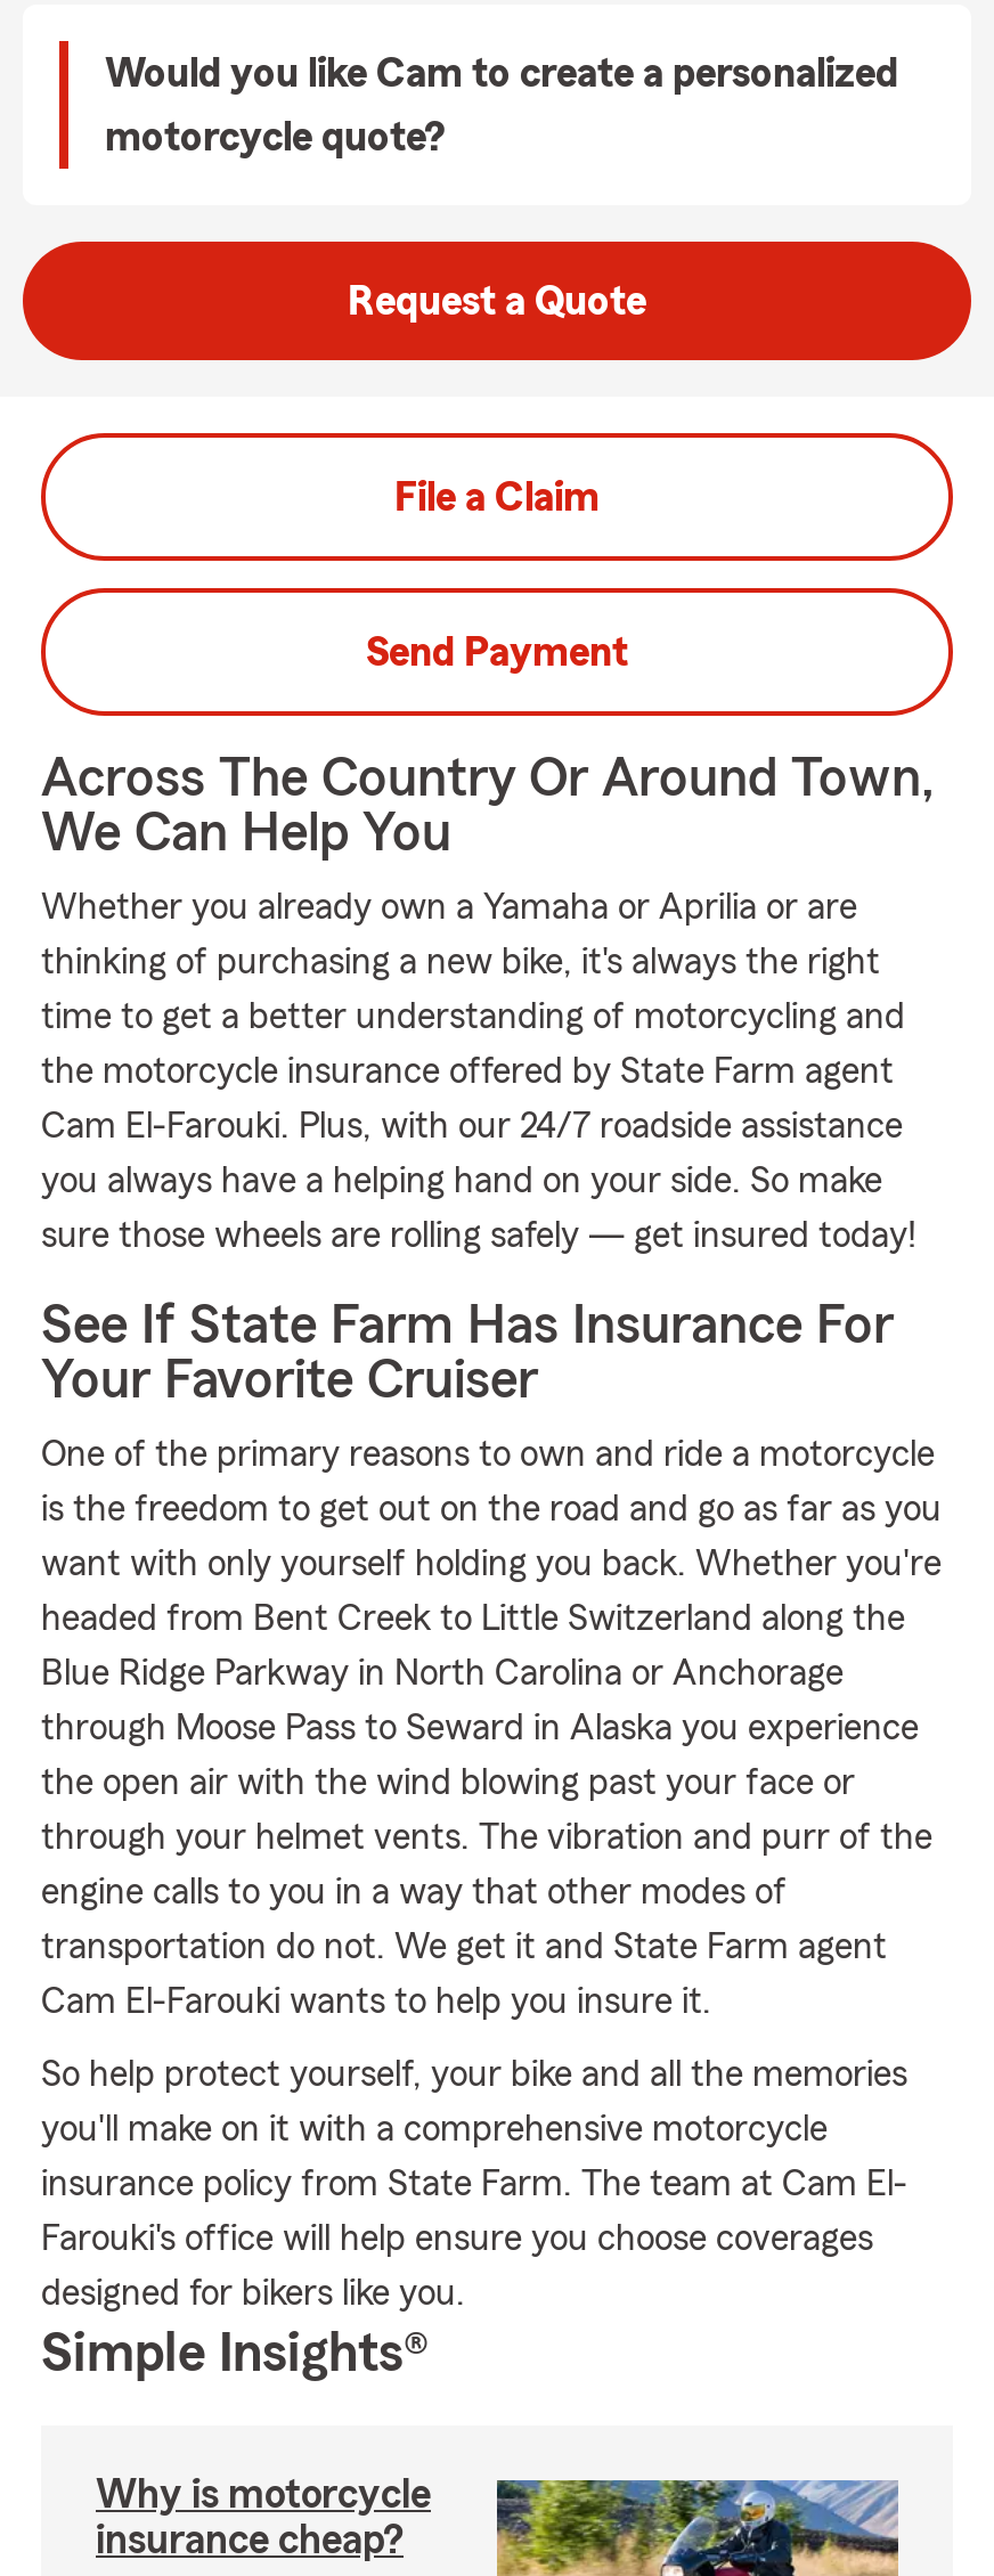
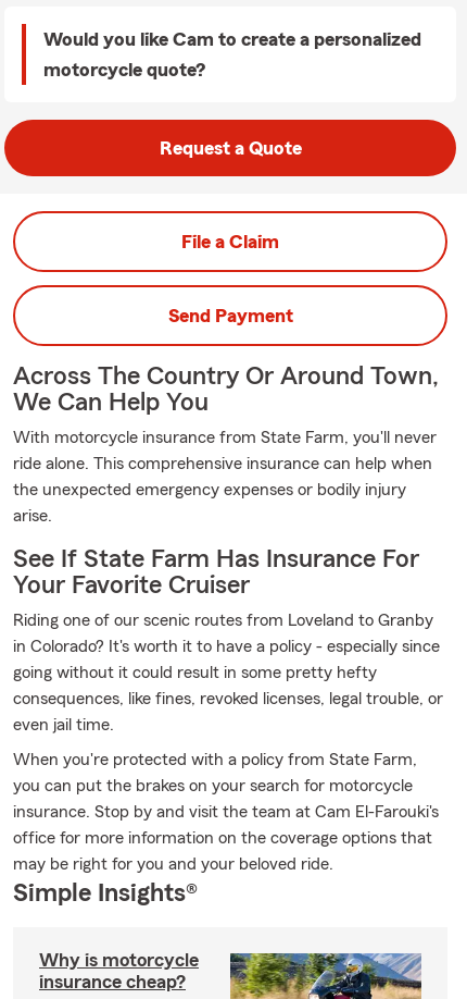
[41,889,916,1254] Whether you already own a Yamaha or Aprilia or are | thinking of purchasing a new bike, it's always the right | time to get a better understanding of motorcycling and | the motorcycle insurance offered by State Farm agent | Cam El-Farouki. Plus, with our 24/7 roadside assistance | you always have a helping hand on your side. So make | sure those wheels are rolling safely — get insured today! -> [13,429,437,525] With motorcycle insurance from State Farm, you'll never | ride alone. This comprehensive insurance can help when | the unexpected emergency expenses or bodily injury | arise.
[41,1436,942,2312] One of the primary reasons to own and ride a motorcycle | is the freedom to get out on the road and go as far as you | want with only yourself holding you back. Whether you're | headed from Bent Creek to Little Switzerland along the | Blue Ridge Parkway in North Carolina or Anchorage | through Moose Pass to Seward in Alaska you experience | the open air with the wind blowing past your face or | through your helmet vents. The vibration and purr of the | engine calls to you in a way that other modes of | transportation do not. We get it and State Farm agent | Cam El-Farouki wants to help you insure it. | So help protect yourself, your bike and all the memories | you'll make on it with a comprehensive motorcycle | insurance policy from State Farm. The team at Cam El- | Farouki's office will help ensure you choose coverages | designed for bikers like you. -> [13,612,443,873] Riding one of our scenic routes from Loveland to Granby | in Colorado? It's worth it to have a policy - especially since | going without it could result in some pretty hefty | consequences, like fines, revoked licenses, legal trouble, or | even jail time. | When you're protected with a policy from State Farm, | you can put the brakes on your search for motorcycle | insurance. Stop by and visit the team at Cam El-Farouki's | office for more information on the coverage options that | may be right for you and your beloved ride.

